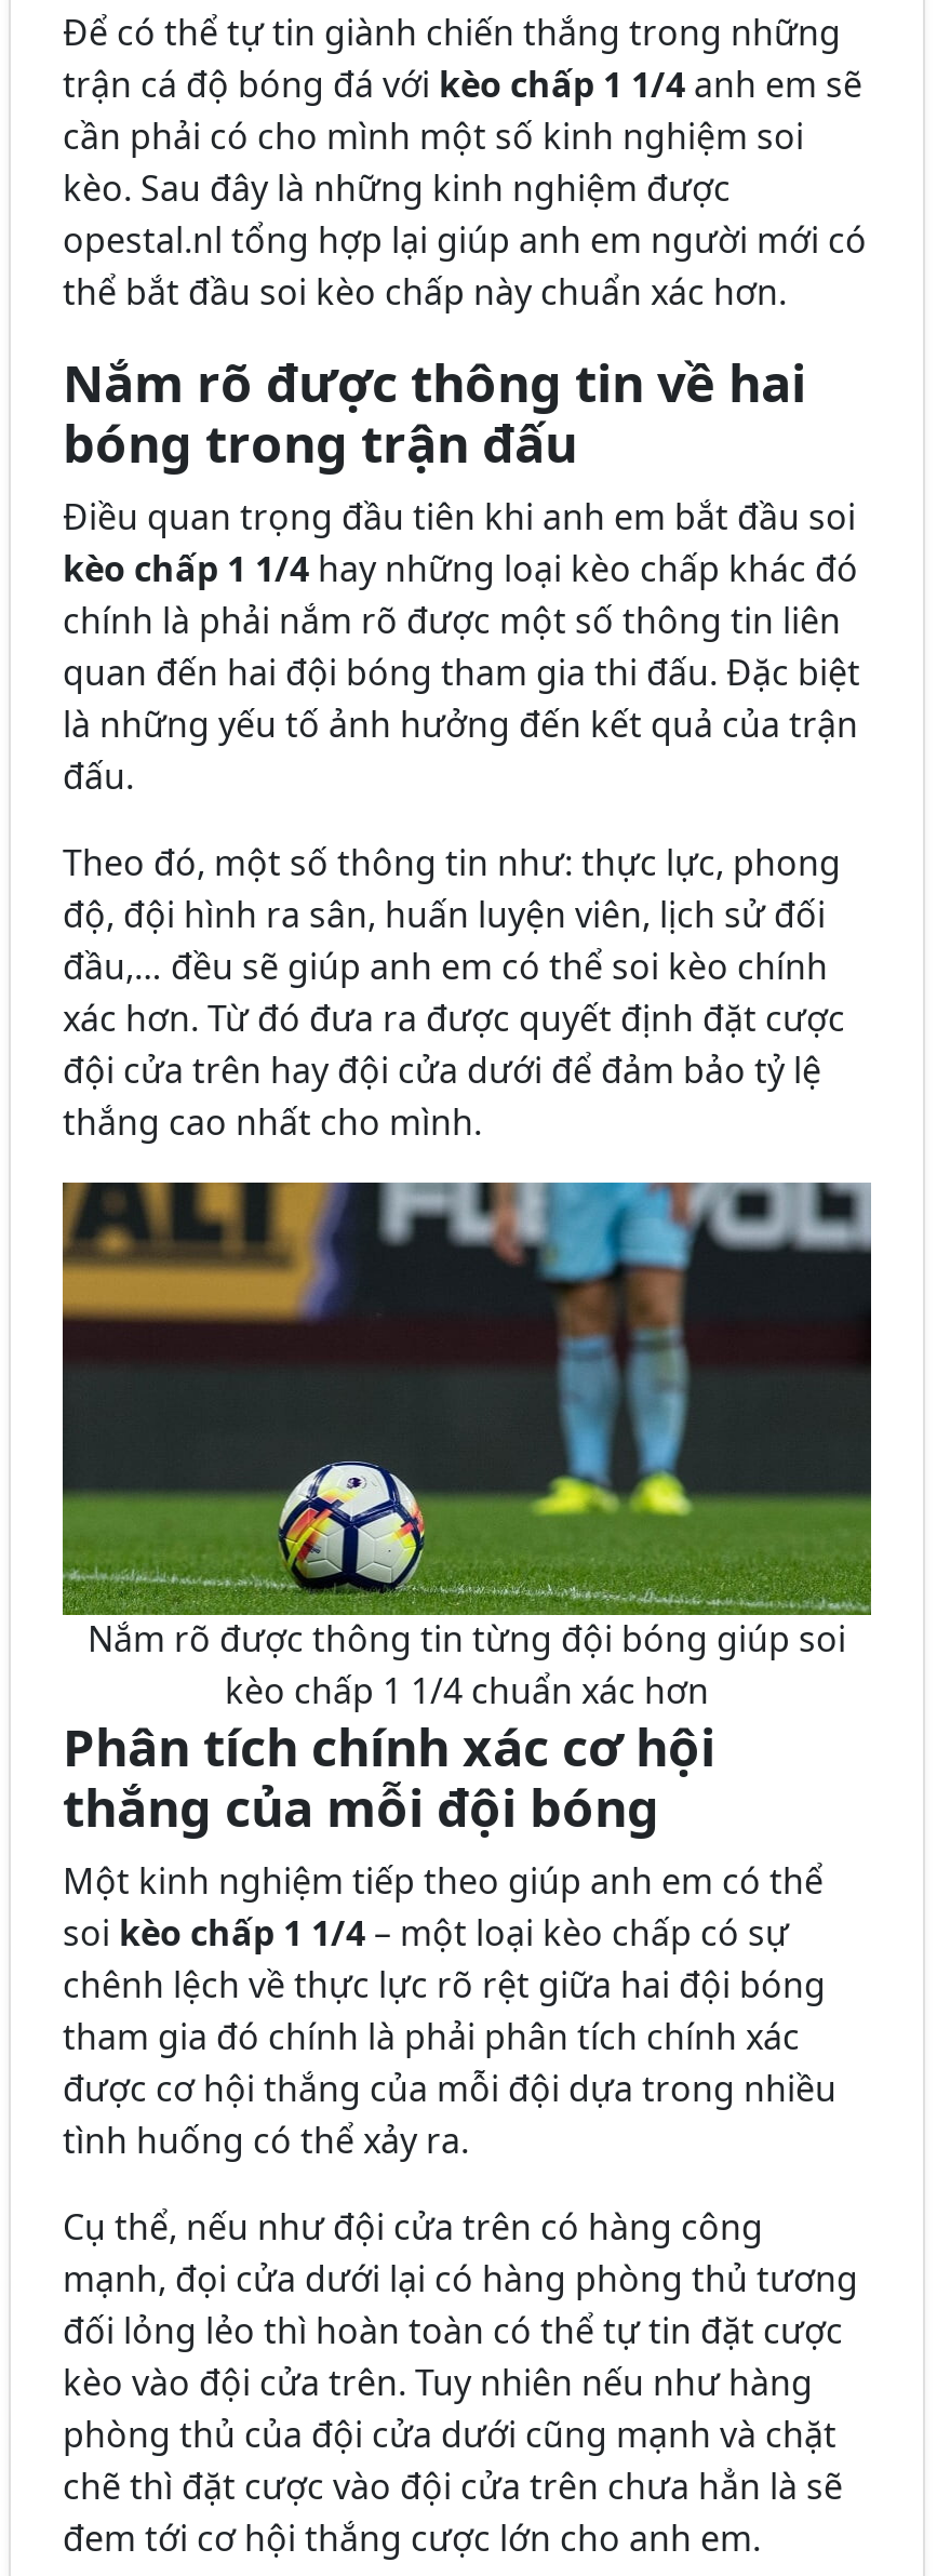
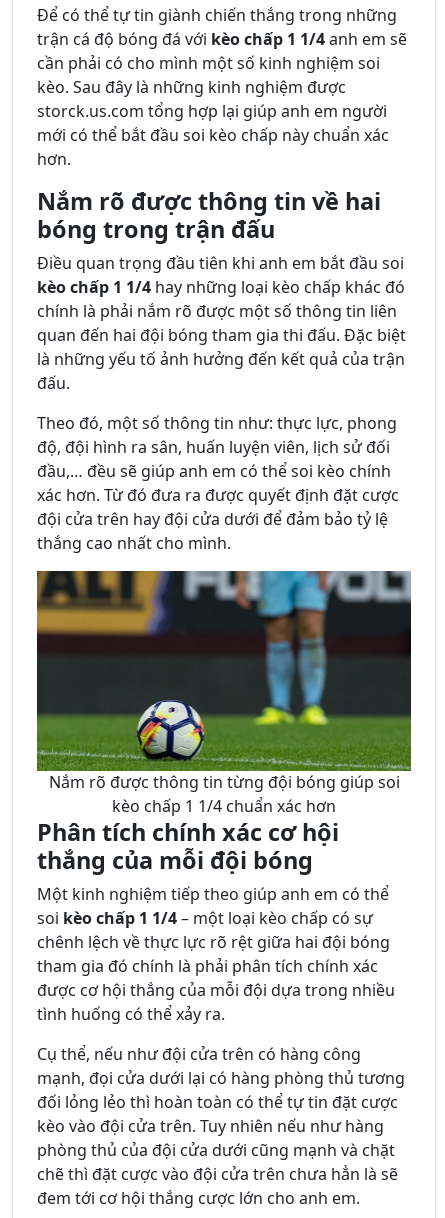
[63,217,867,316] opestal.nl tổng hợp lại giúp anh em người mới có | thể bắt đầu soi kèo chấp này chuẩn xác hơn. -> [37,100,389,170] storck.us.com tổng hợp lại giúp anh em người | mới có thể bắt đầu soi kèo chấp này chuẩn xác | hơn.

